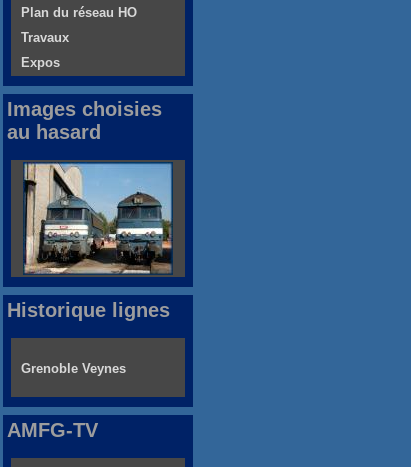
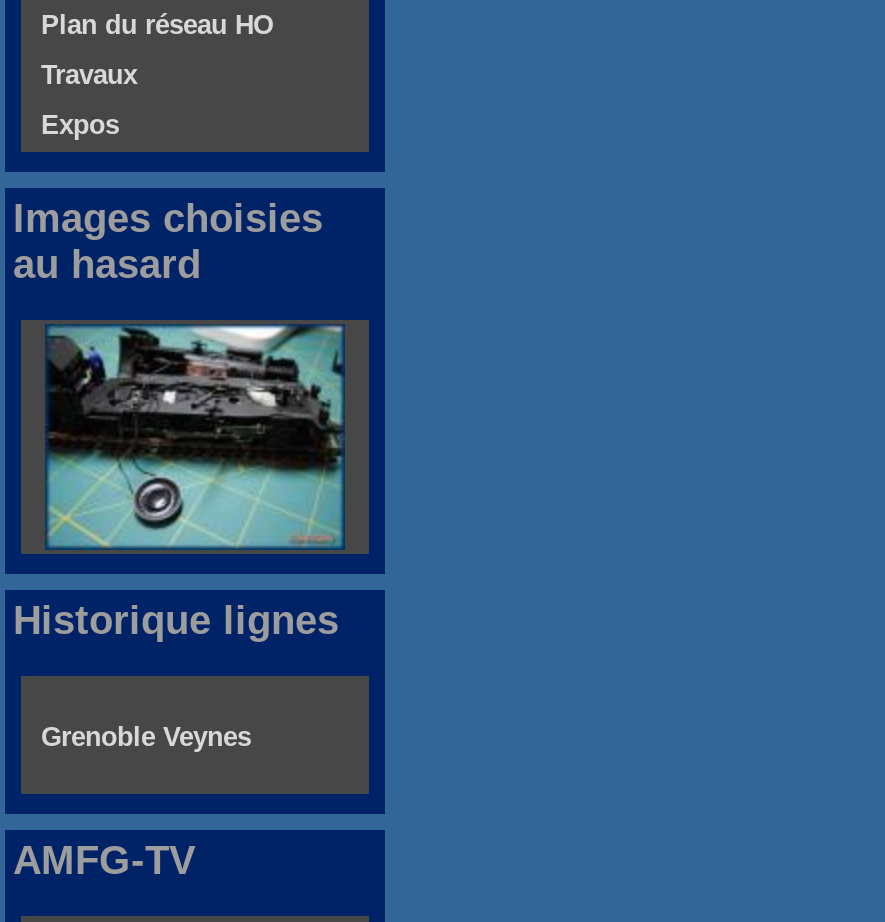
[24,162,173,274] [image] -> [45,324,345,550] [image]

